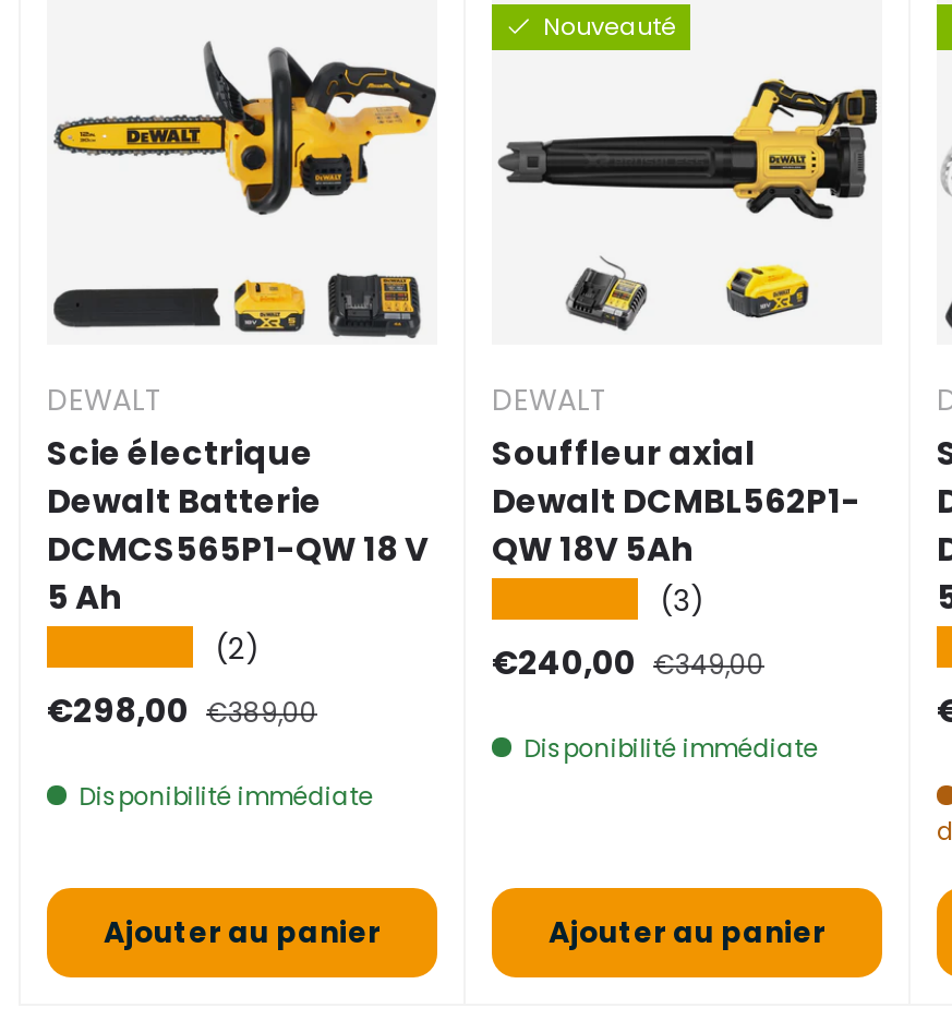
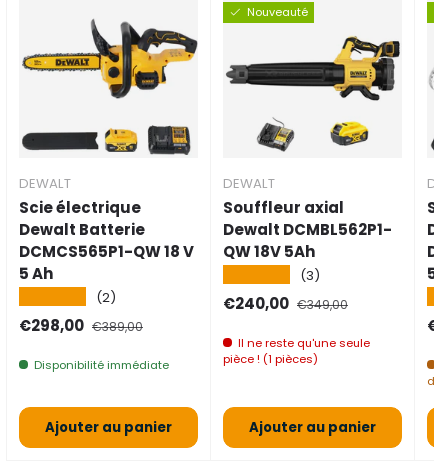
[524,731,818,766] Disponibilité immédiate -> [223,335,370,367] Il ne reste qu'une seule | pièce ! (1 pièces)

